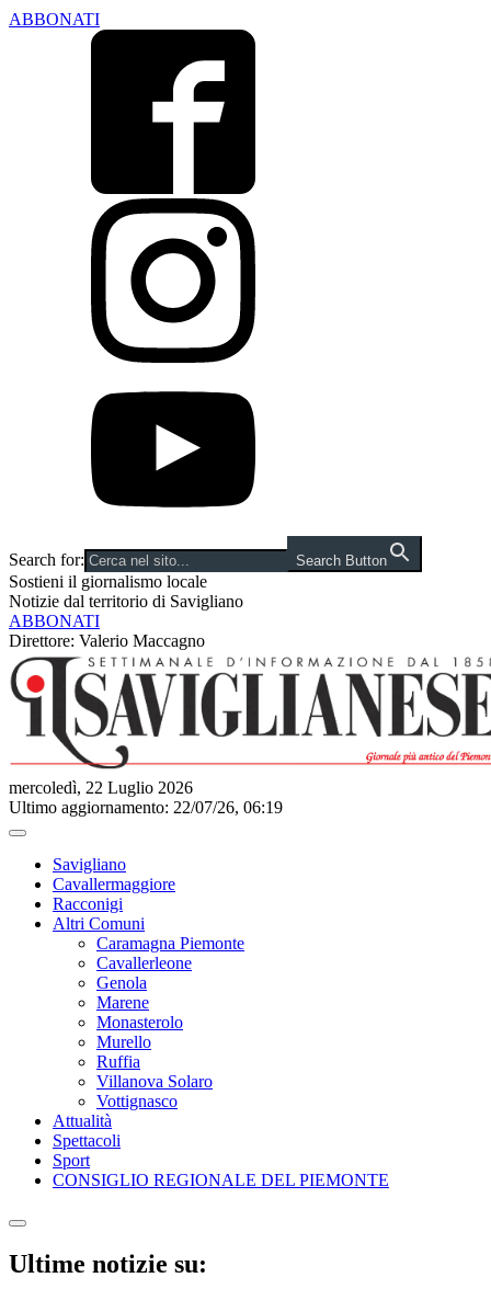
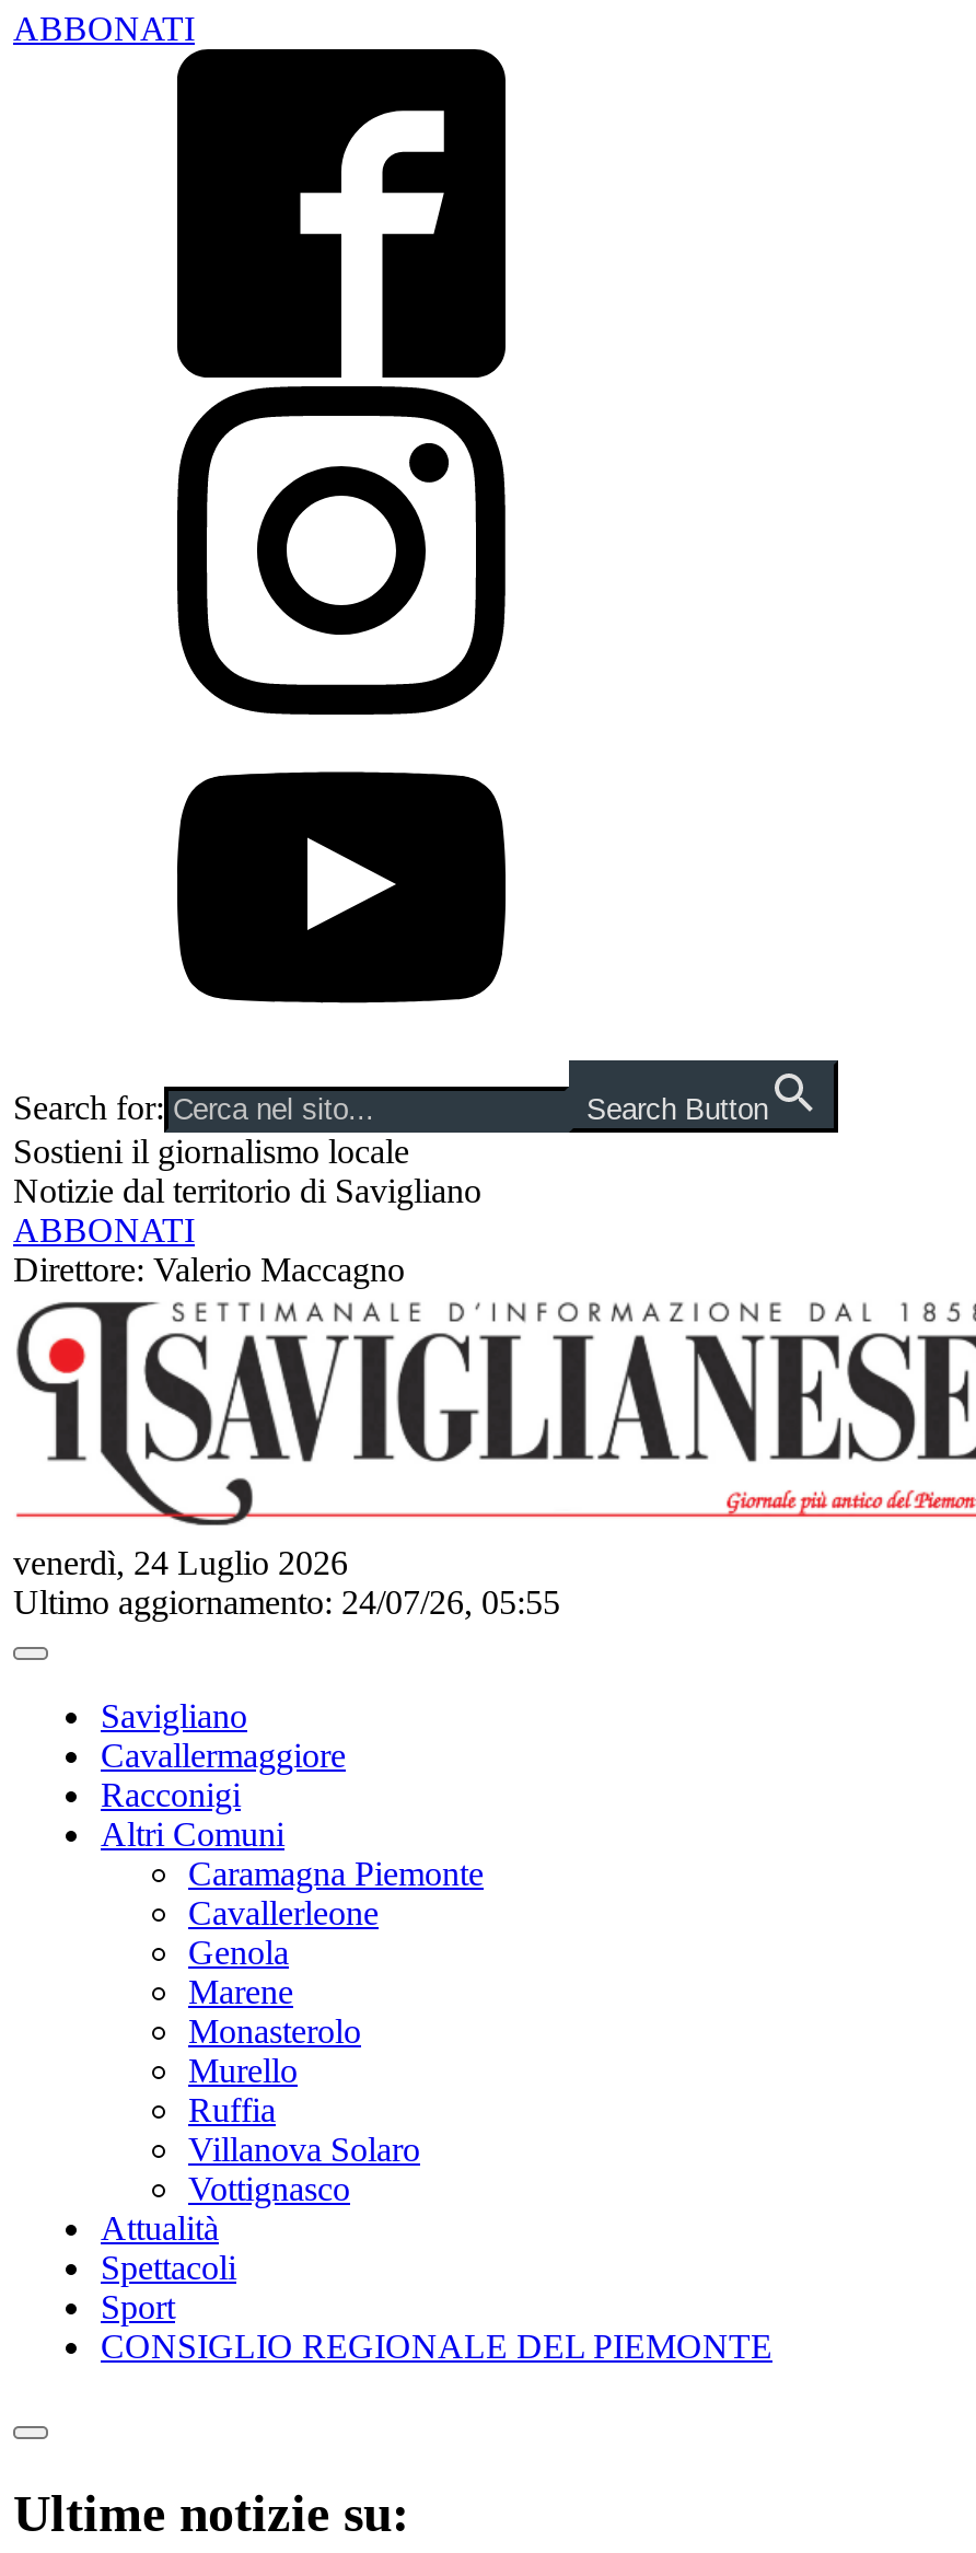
[9,778,193,796] mercoledì, 22 Luglio 2026 -> [13,1543,348,1580] venerdì, 24 Luglio 2026
[9,798,283,816] Ultimo aggiornamento: 22/07/26, 06:19 -> [13,1583,560,1620] Ultimo aggiornamento: 24/07/26, 05:55

